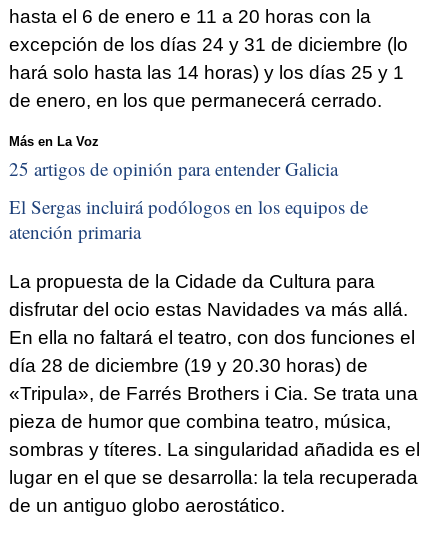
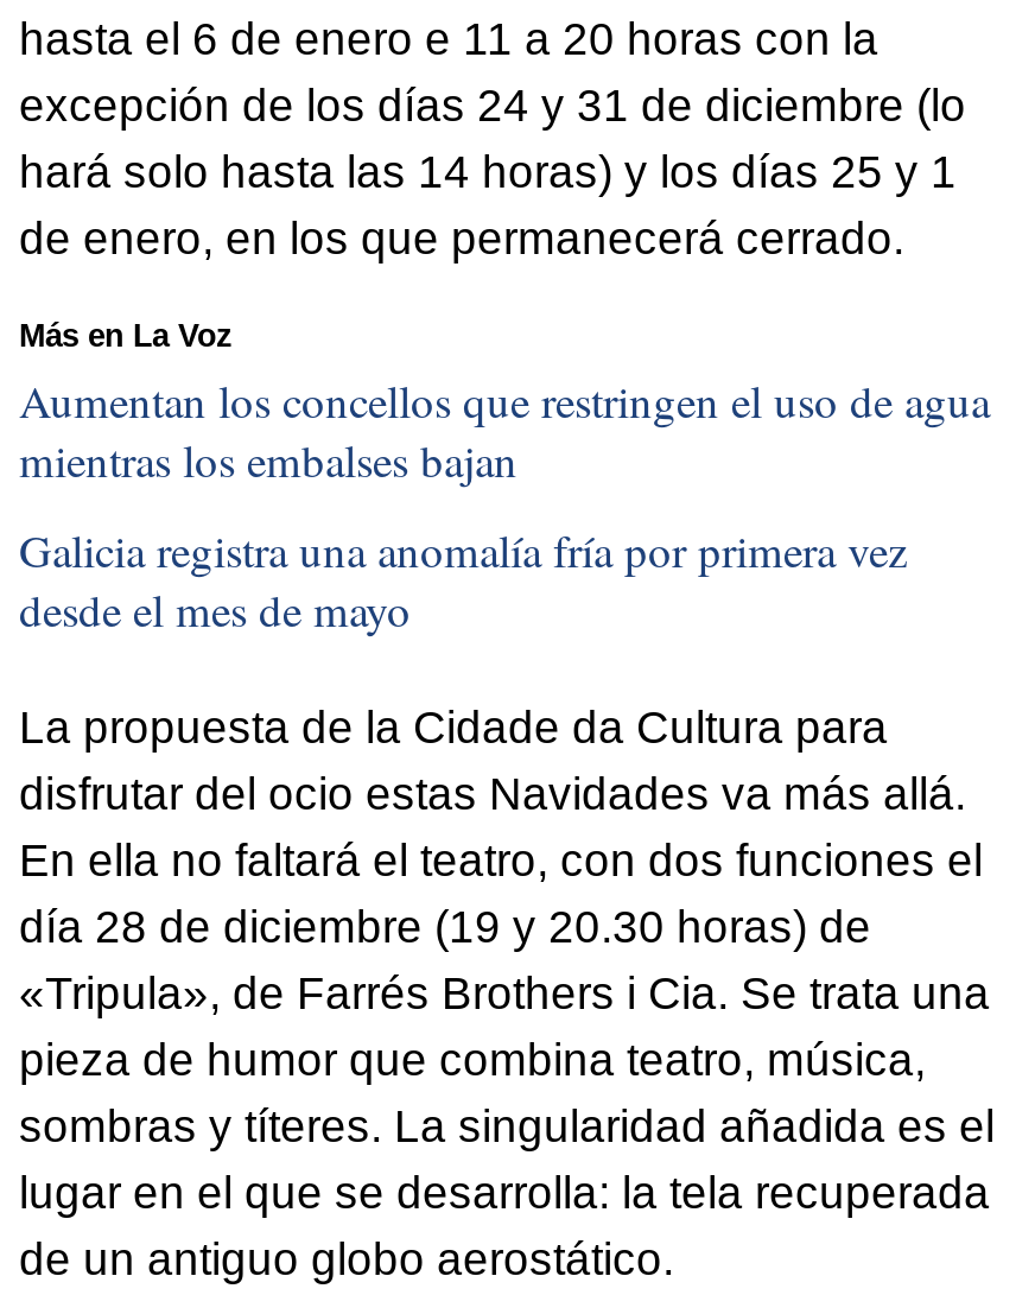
[9,156,338,181] 25 artigos de opinión para entender Galicia -> [19,371,990,490] Aumentan los concellos que restringen el uso de agua | mientras los embalses bajan
[9,194,368,244] El Sergas incluirá podólogos en los equipos de | atención primaria -> [19,519,907,638] Galicia registra una anomalía fría por primera vez | desde el mes de mayo

